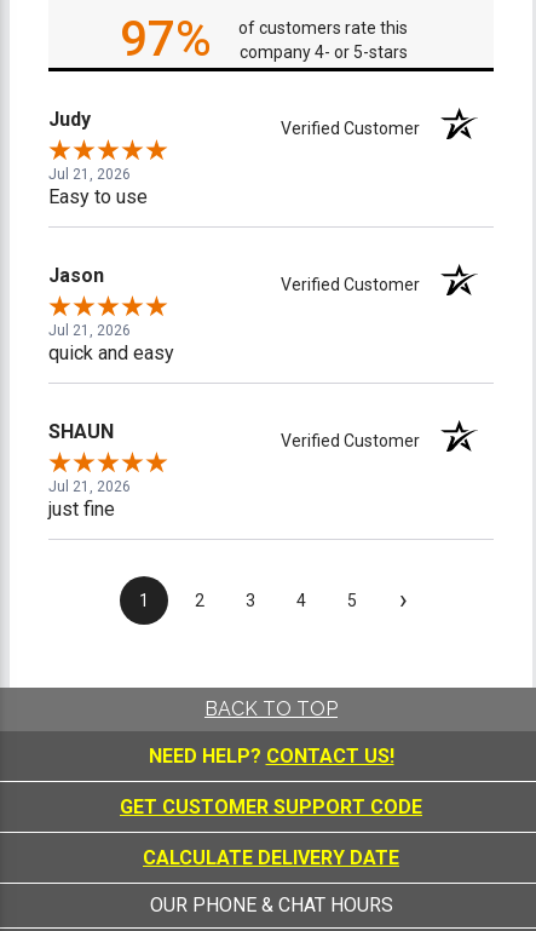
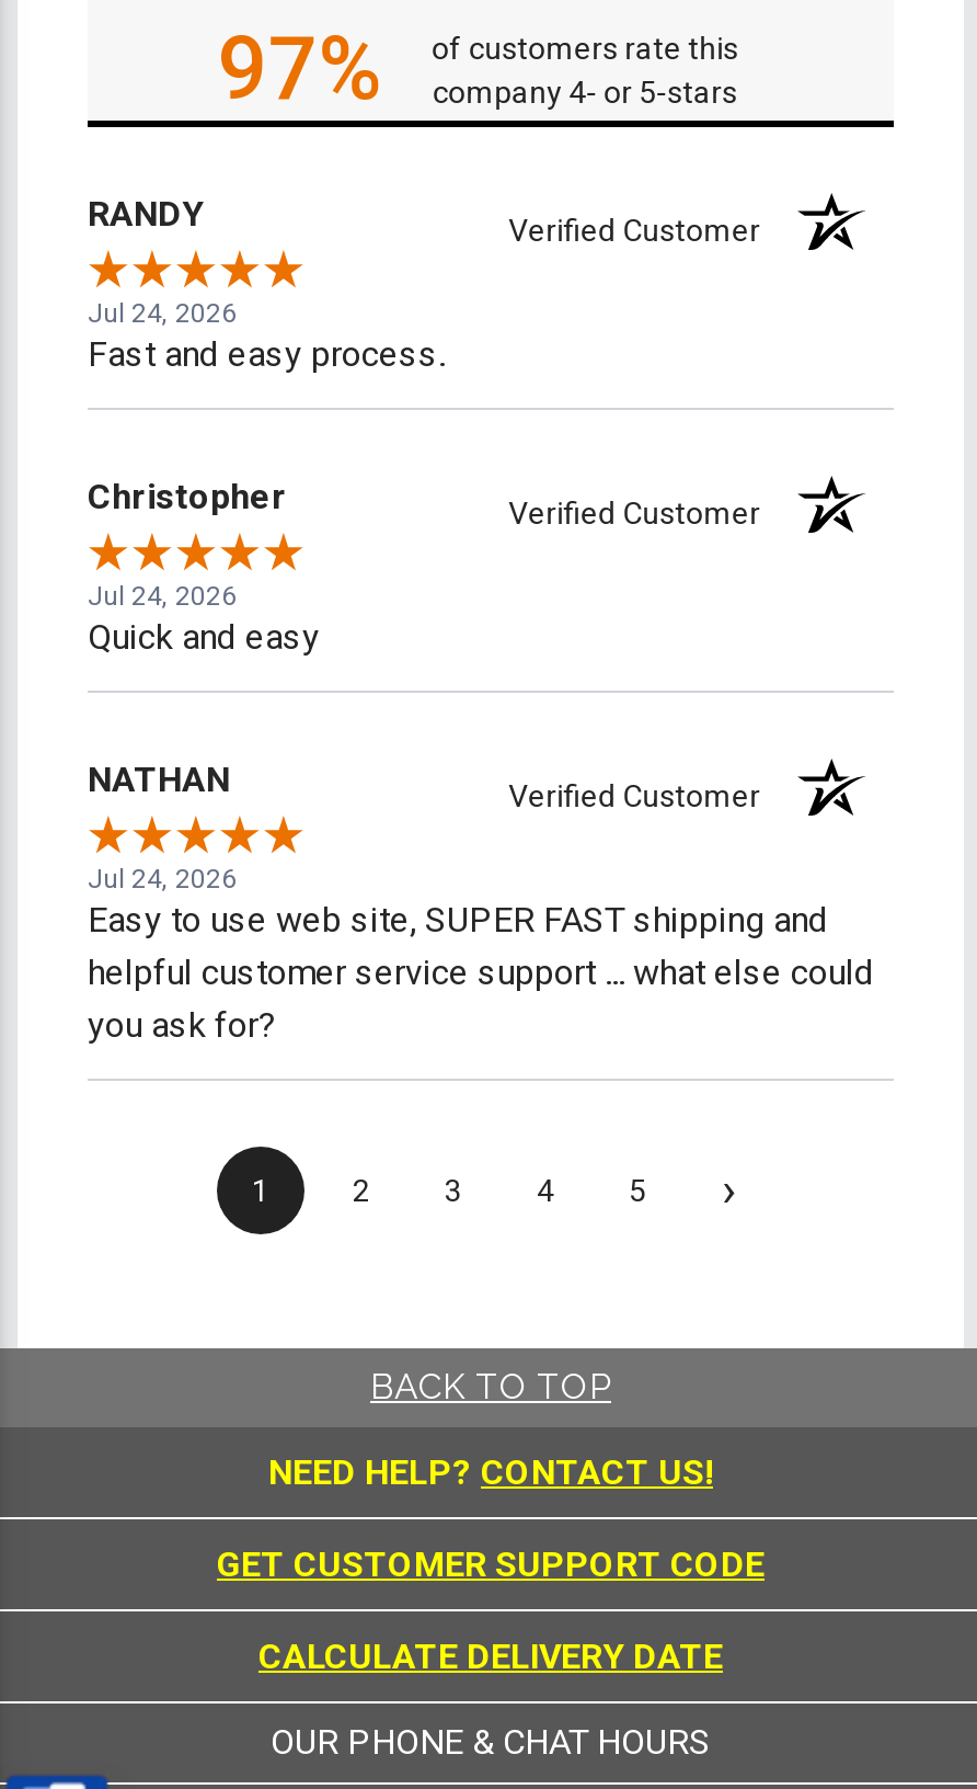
[48,108,91,131] Judy -> [88,193,204,235] RANDY
[48,166,148,208] Jul 21, 2026 | Easy to use -> [88,298,445,375] Jul 24, 2026 | Fast and easy process.
[48,264,104,287] Jason -> [88,476,287,518] Christopher
[48,322,174,365] Jul 21, 2026 | quick and easy -> [88,581,320,658] Jul 24, 2026 | Quick and easy
[48,420,114,443] SHAUN -> [88,759,230,801] NATHAN
[48,478,131,521] Jul 21, 2026 | just fine -> [88,864,874,1046] Jul 24, 2026 | Easy to use web site, SUPER FAST shipping and | helpful customer service support ... what else could | you ask for?

